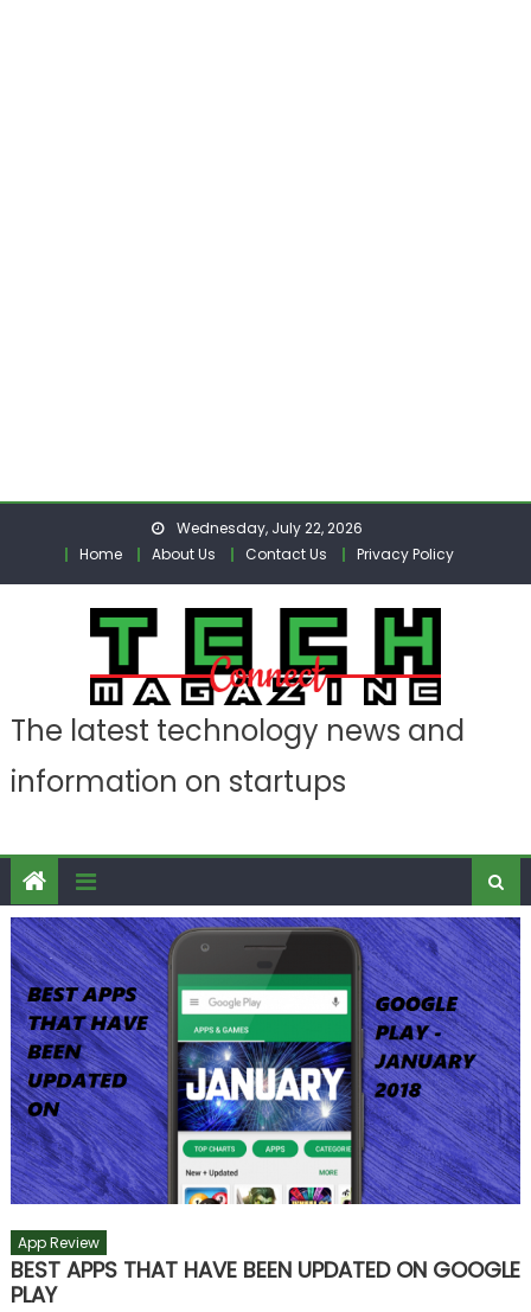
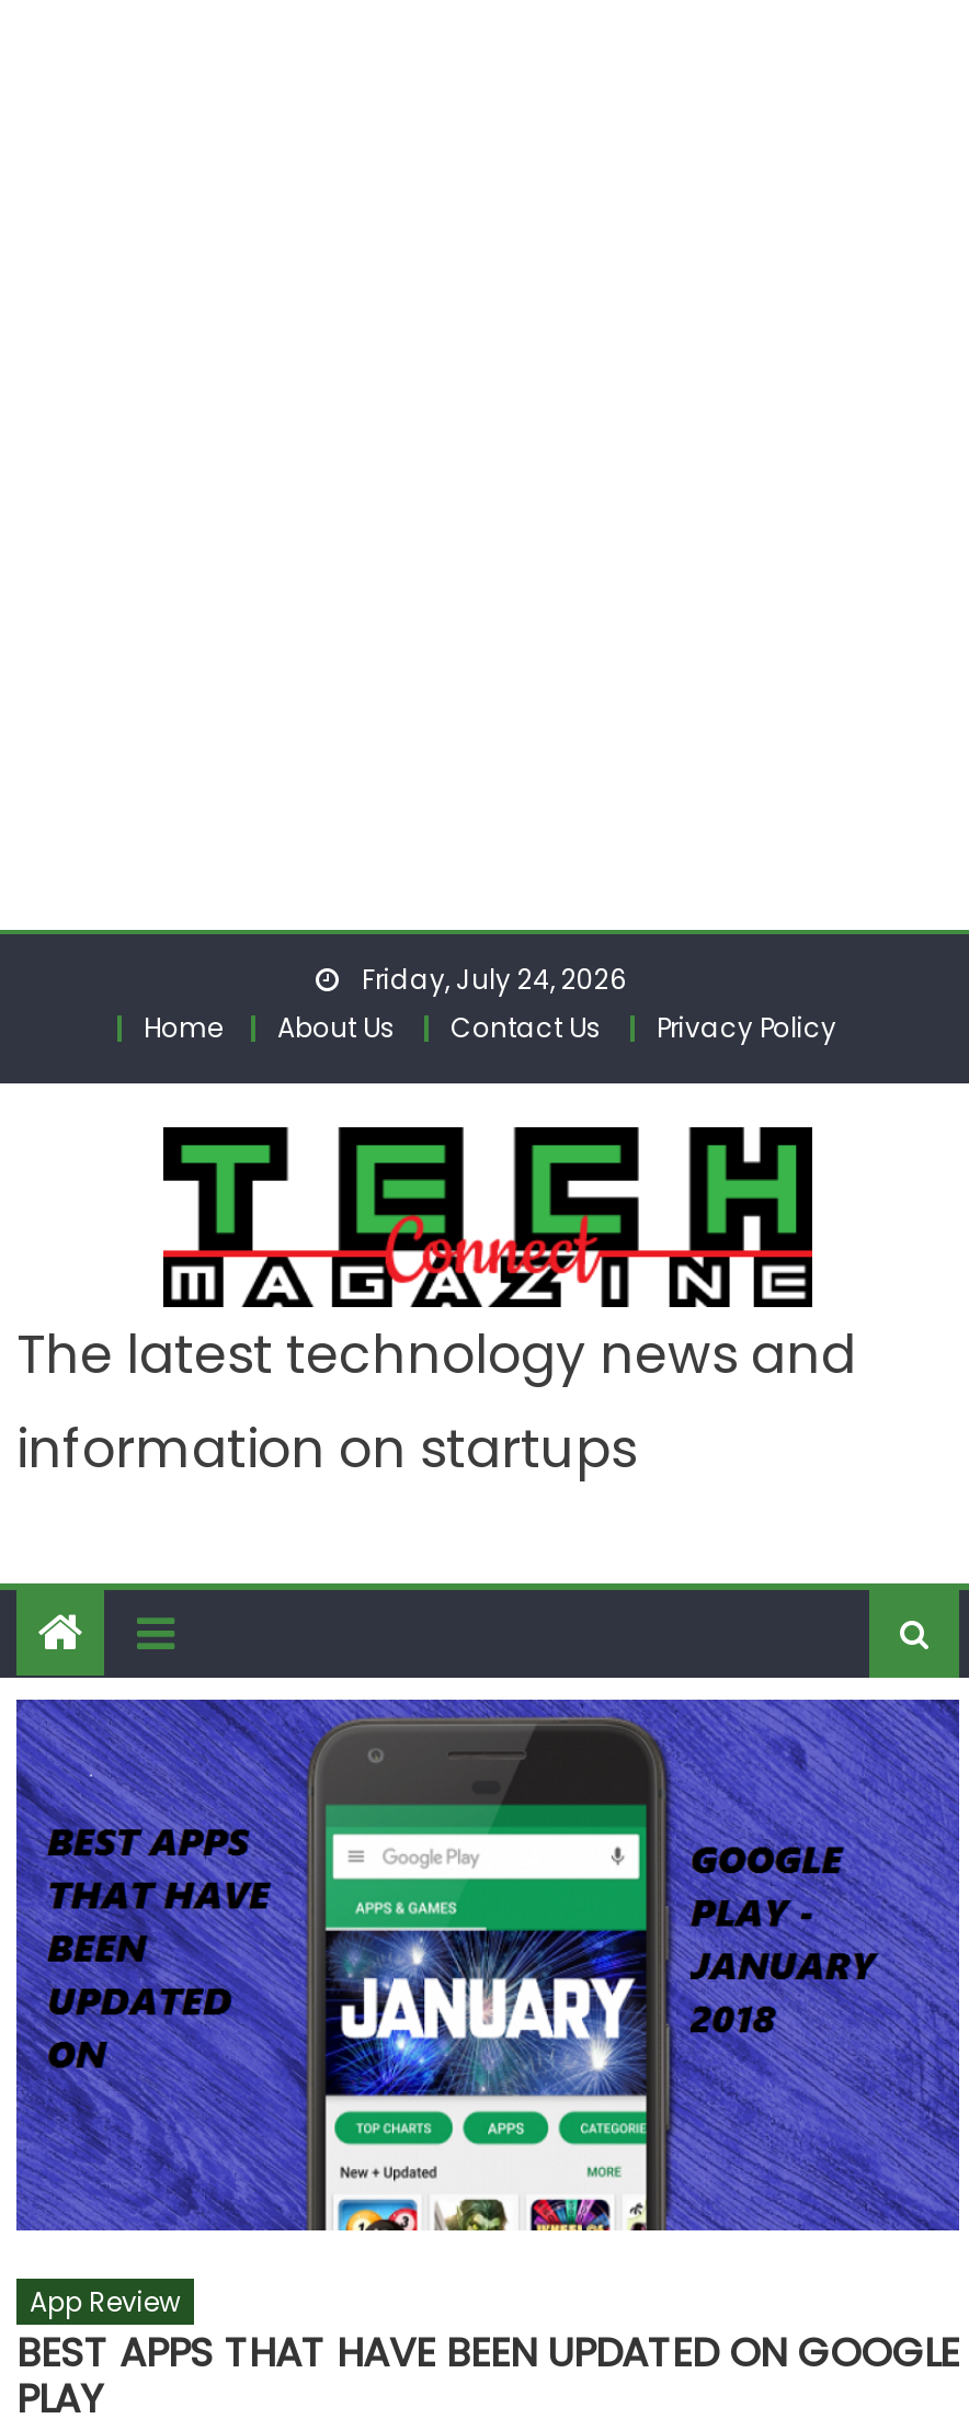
[172,518,362,538] Wednesday, July 22, 2026 -> [355,961,627,998] Friday, July 24, 2026

